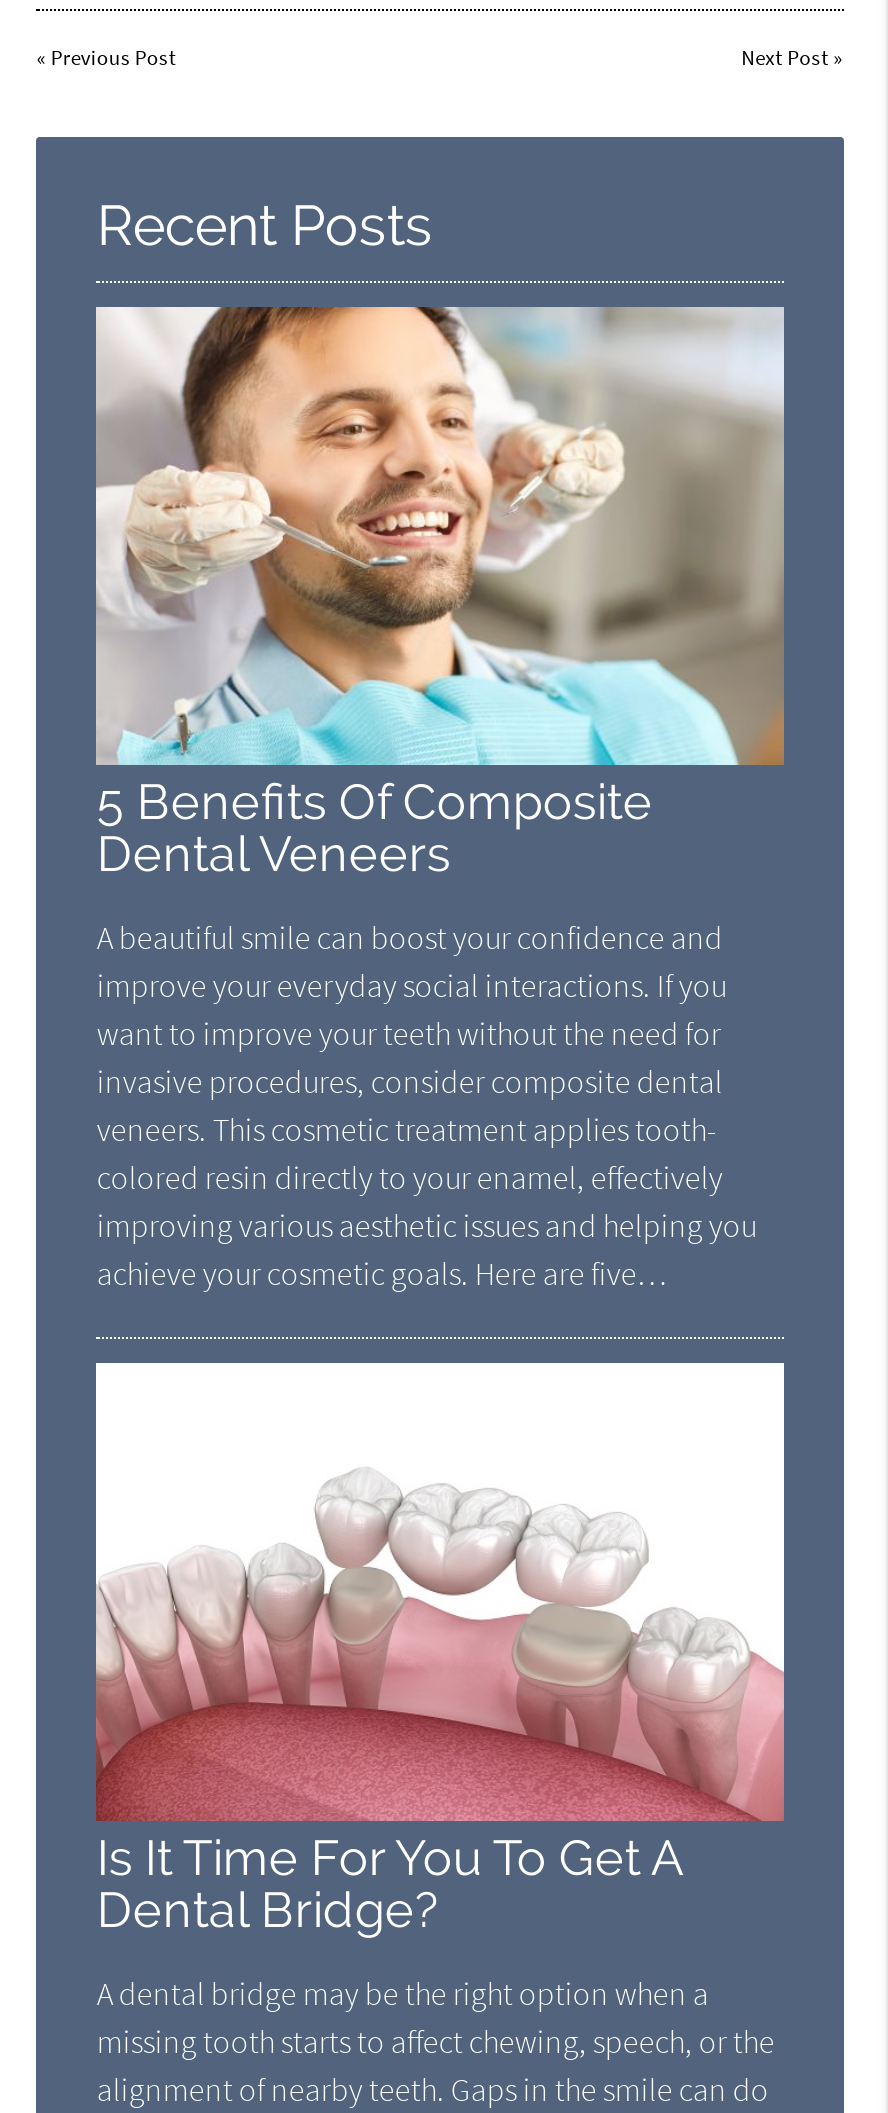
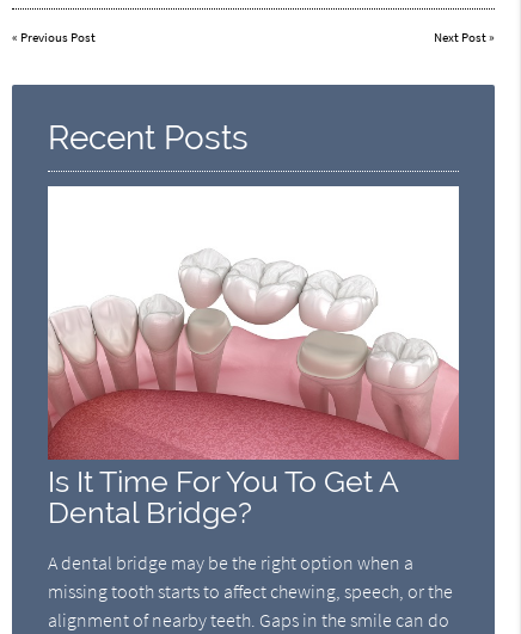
[94,305,784,1293] [image] | 5 Benefits Of Composite | Dental Veneers | A beautiful smile can boost your confidence and | improve your everyday social interactions. If you | want to improve your teeth without the need for | invasive procedures, consider composite dental | veneers. This cosmetic treatment applies tooth- | colored resin directly to your enamel, effectively | improving various aesthetic issues and helping you | achieve your cosmetic goals. Here are five… -> none

